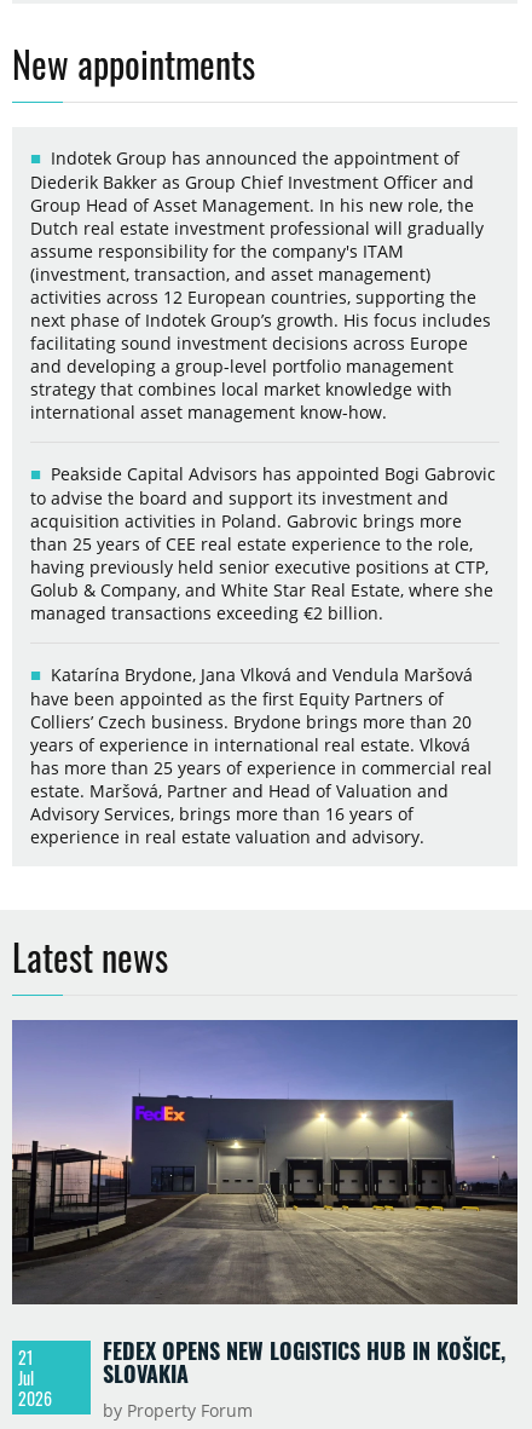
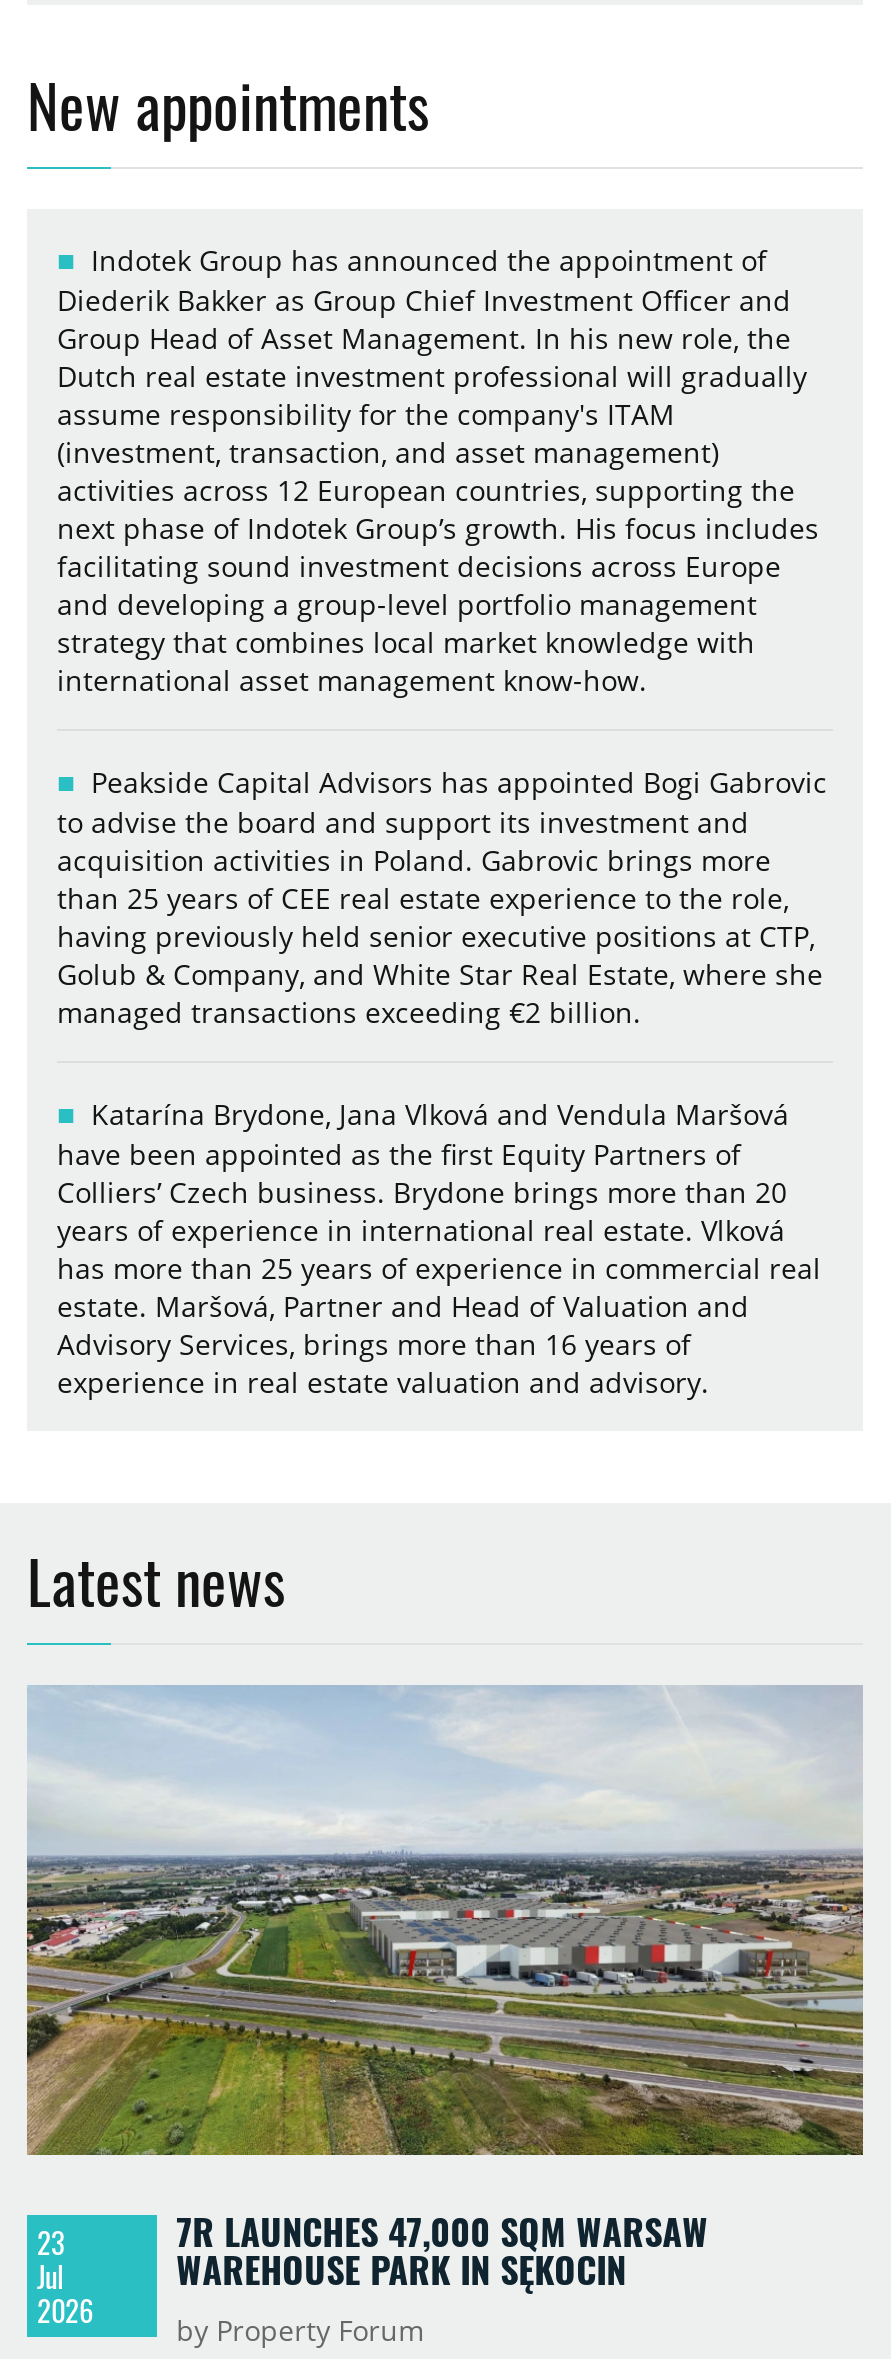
[11,1020,519,1389] [image] | FEDEX OPENS NEW LOGISTICS HUB IN KOŠICE, | SLOVAKIA -> [25,1685,865,2295] [image] | 7R LAUNCHES 47,000 SQM WARSAW | WAREHOUSE PARK IN SĘKOCIN
[18,1344,34,1370] 21 -> [37,2221,65,2263] 23

